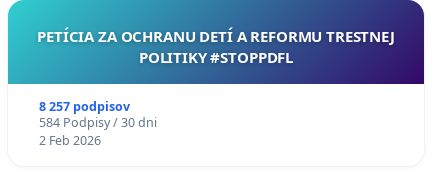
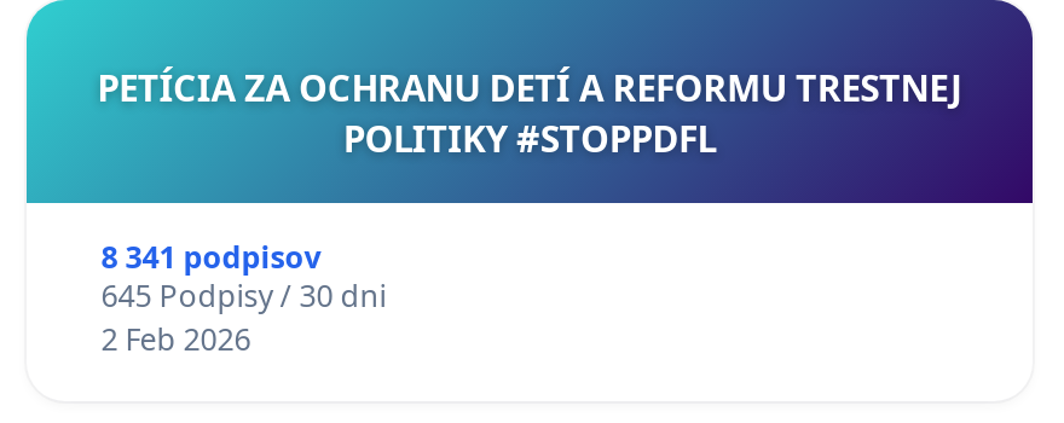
[39,98,130,115] 8 257 podpisov -> [101,236,321,277] 8 341 podpisov
[39,114,157,131] 584 Podpisy / 30 dni -> [101,275,386,316] 645 Podpisy / 30 dni

